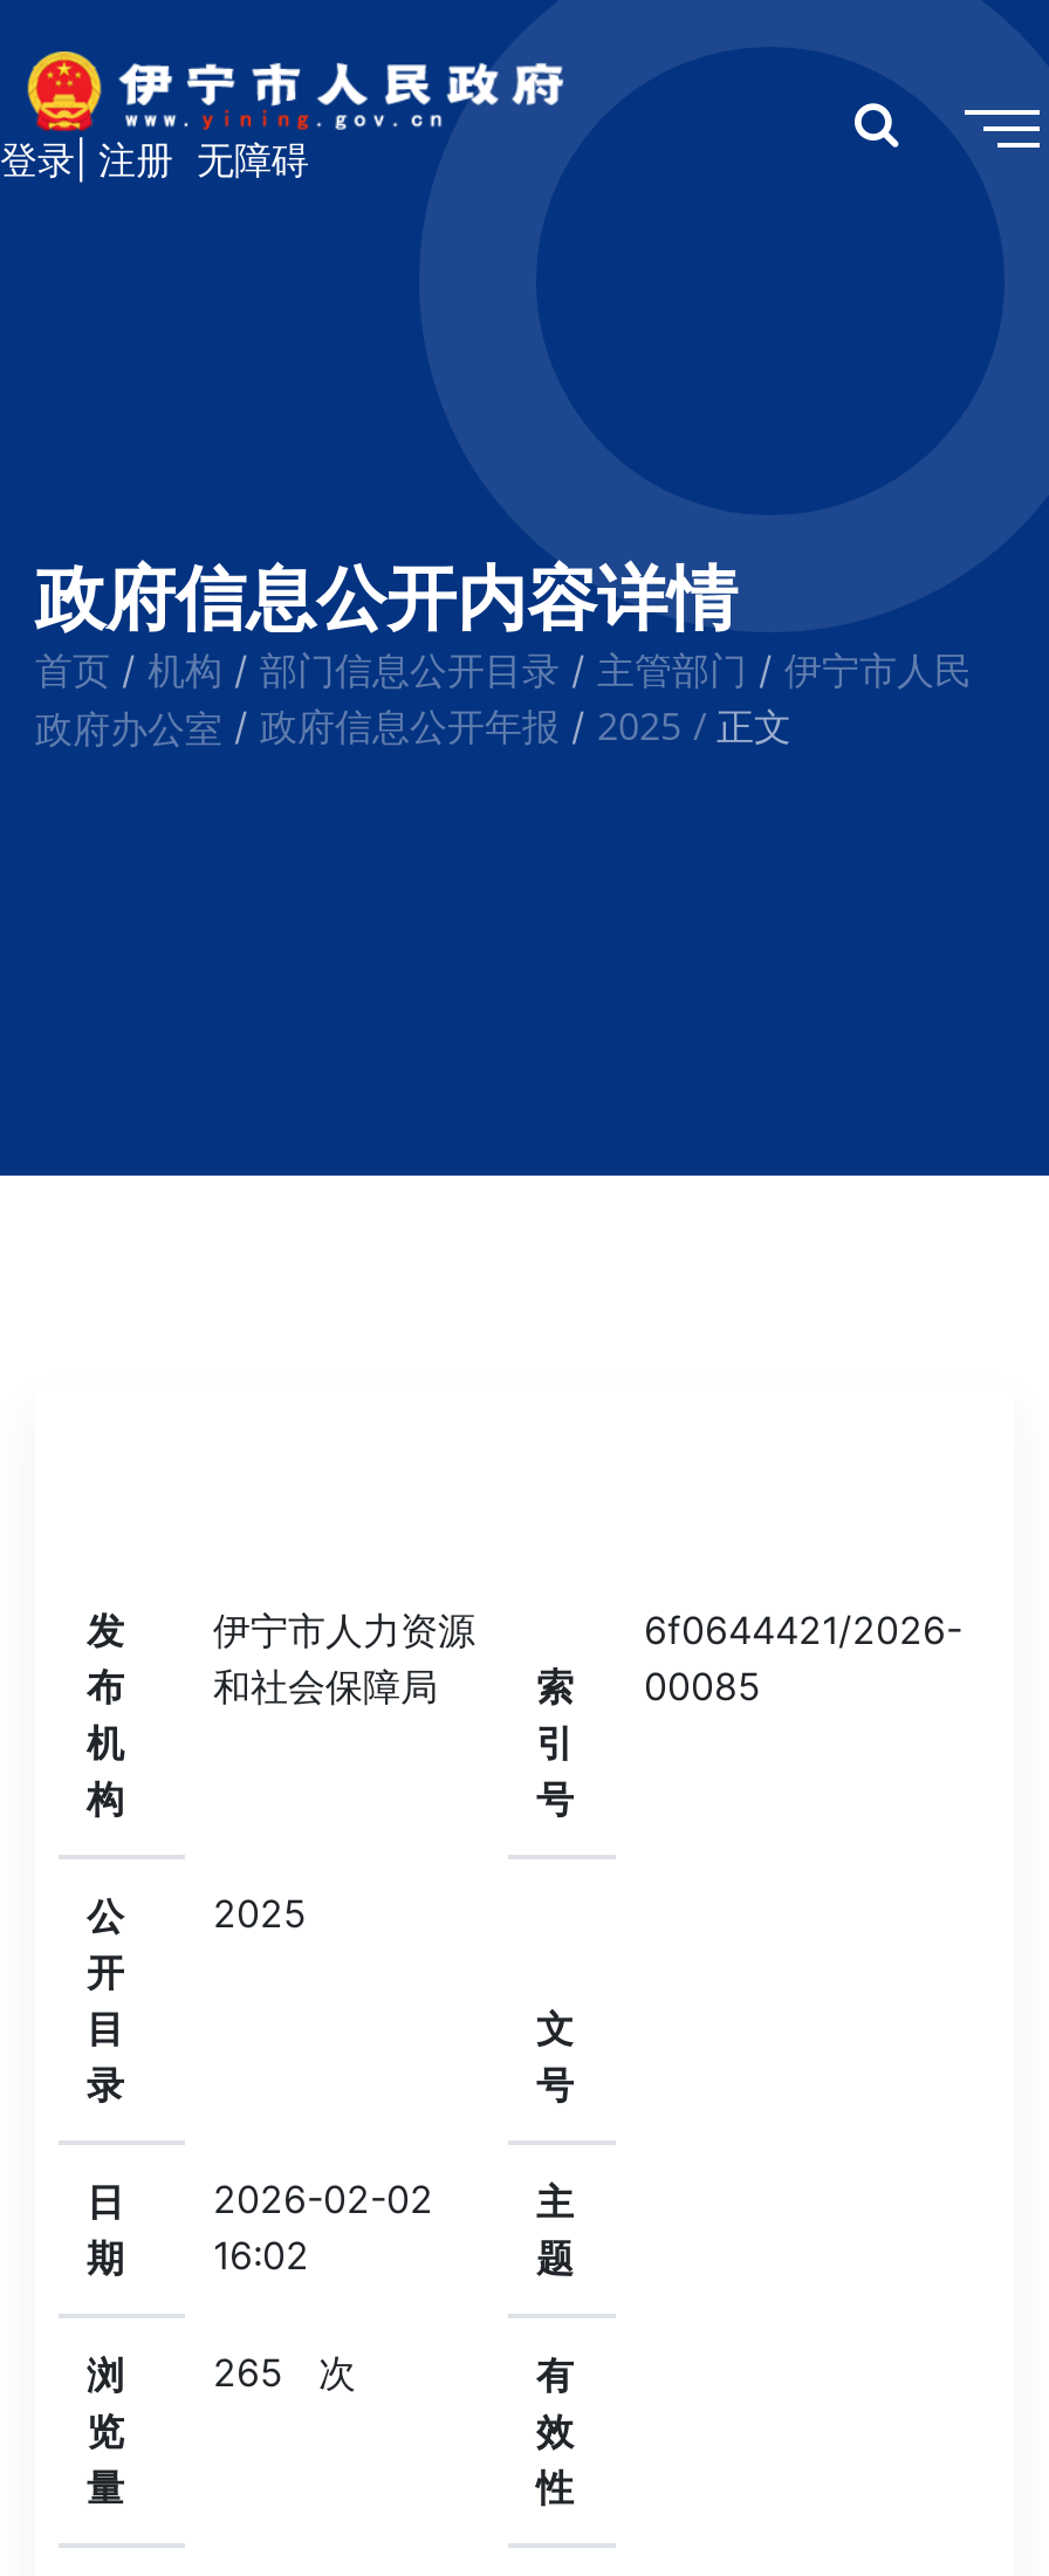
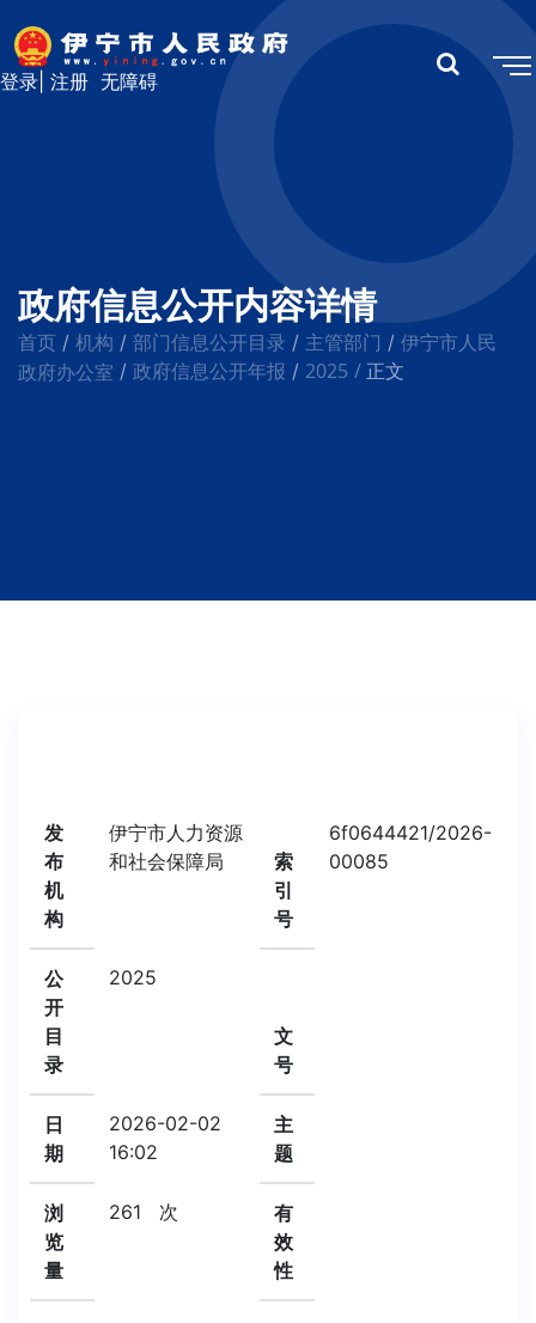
[87,2349,356,2398] 浏 265 次 -> [44,1200,178,1225] 浏 261 次

